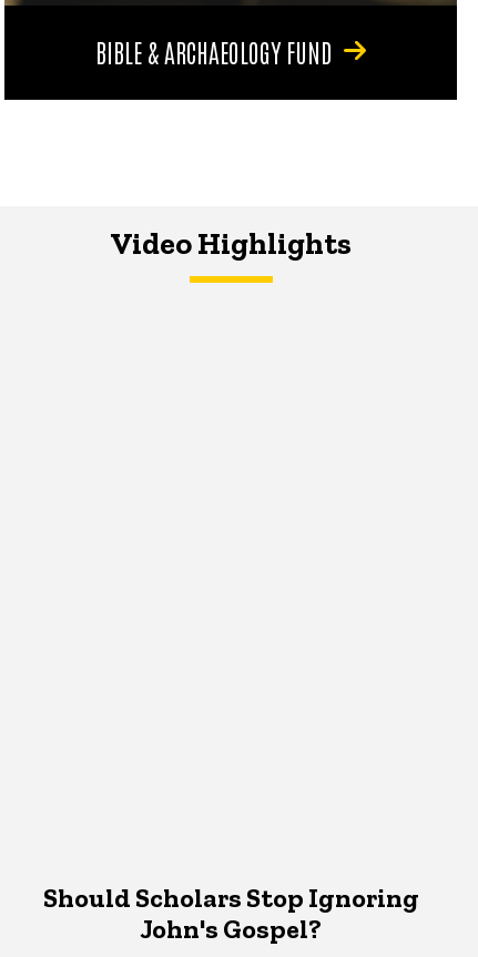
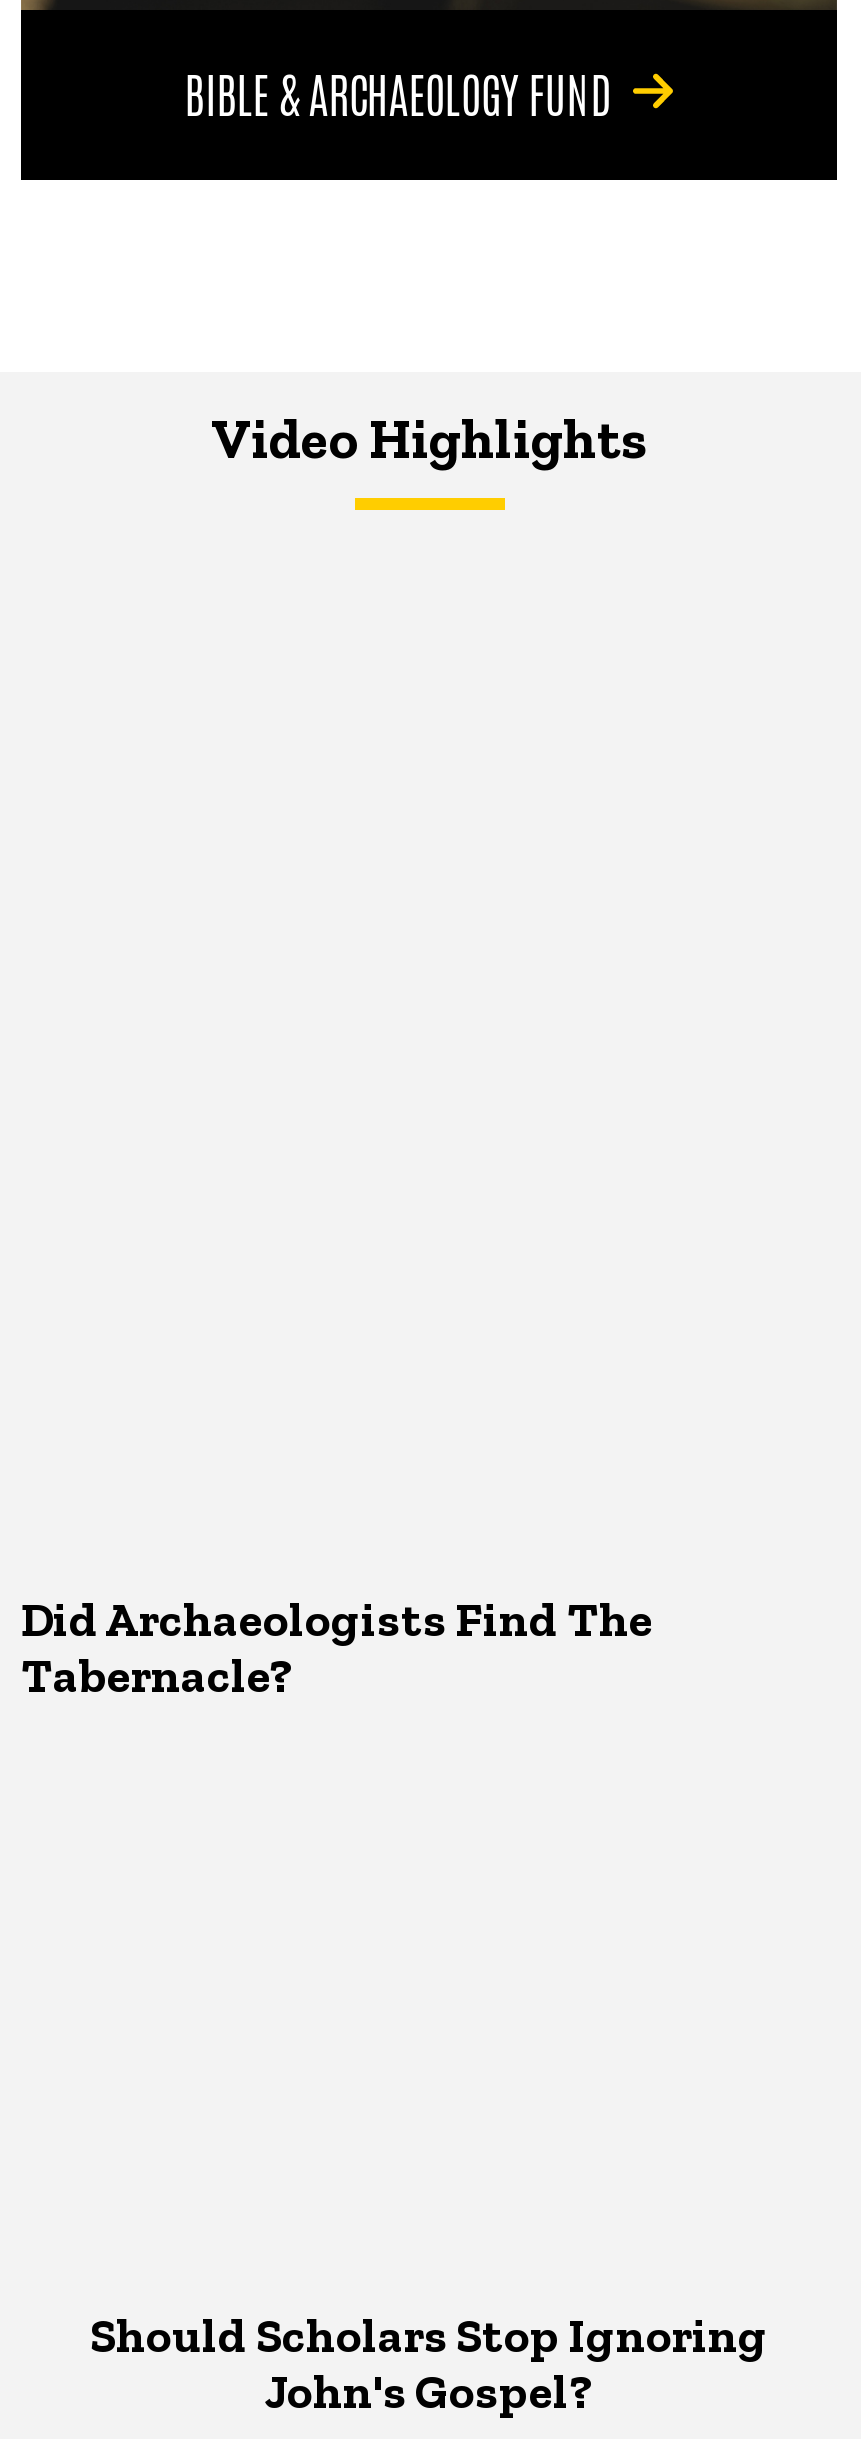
none -> [21,1590,653,1704] Did Archaeologists Find The | Tabernacle?

